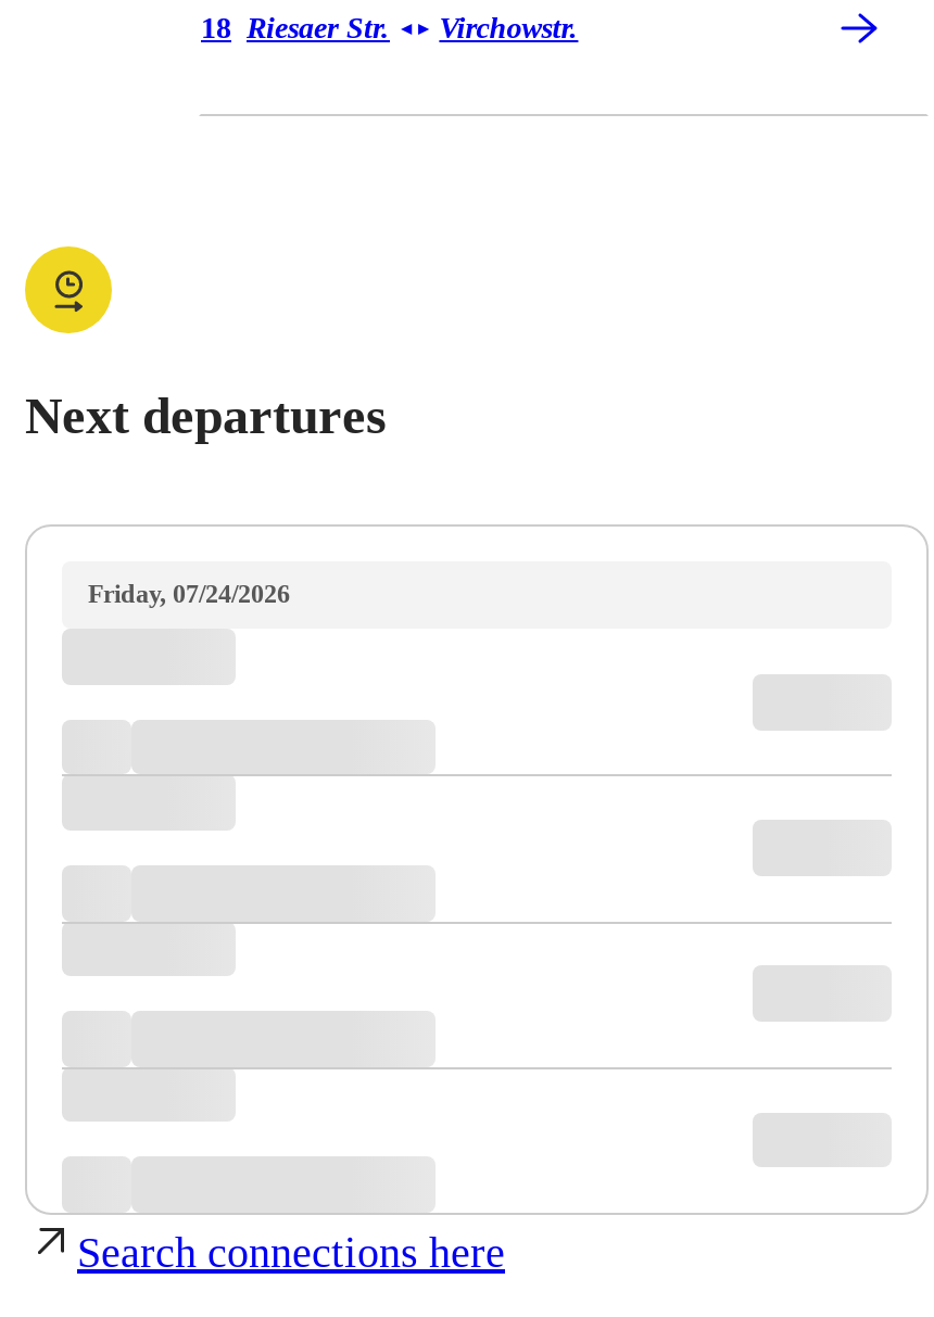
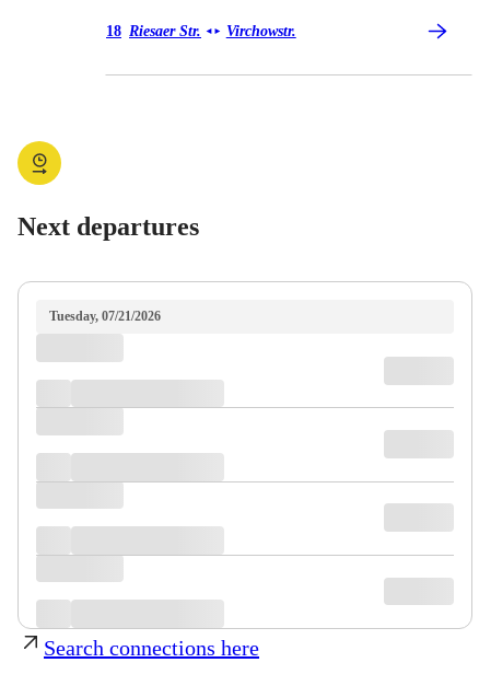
[88,579,290,610] Friday, 07/24/2026 -> [49,309,161,324] Tuesday, 07/21/2026

